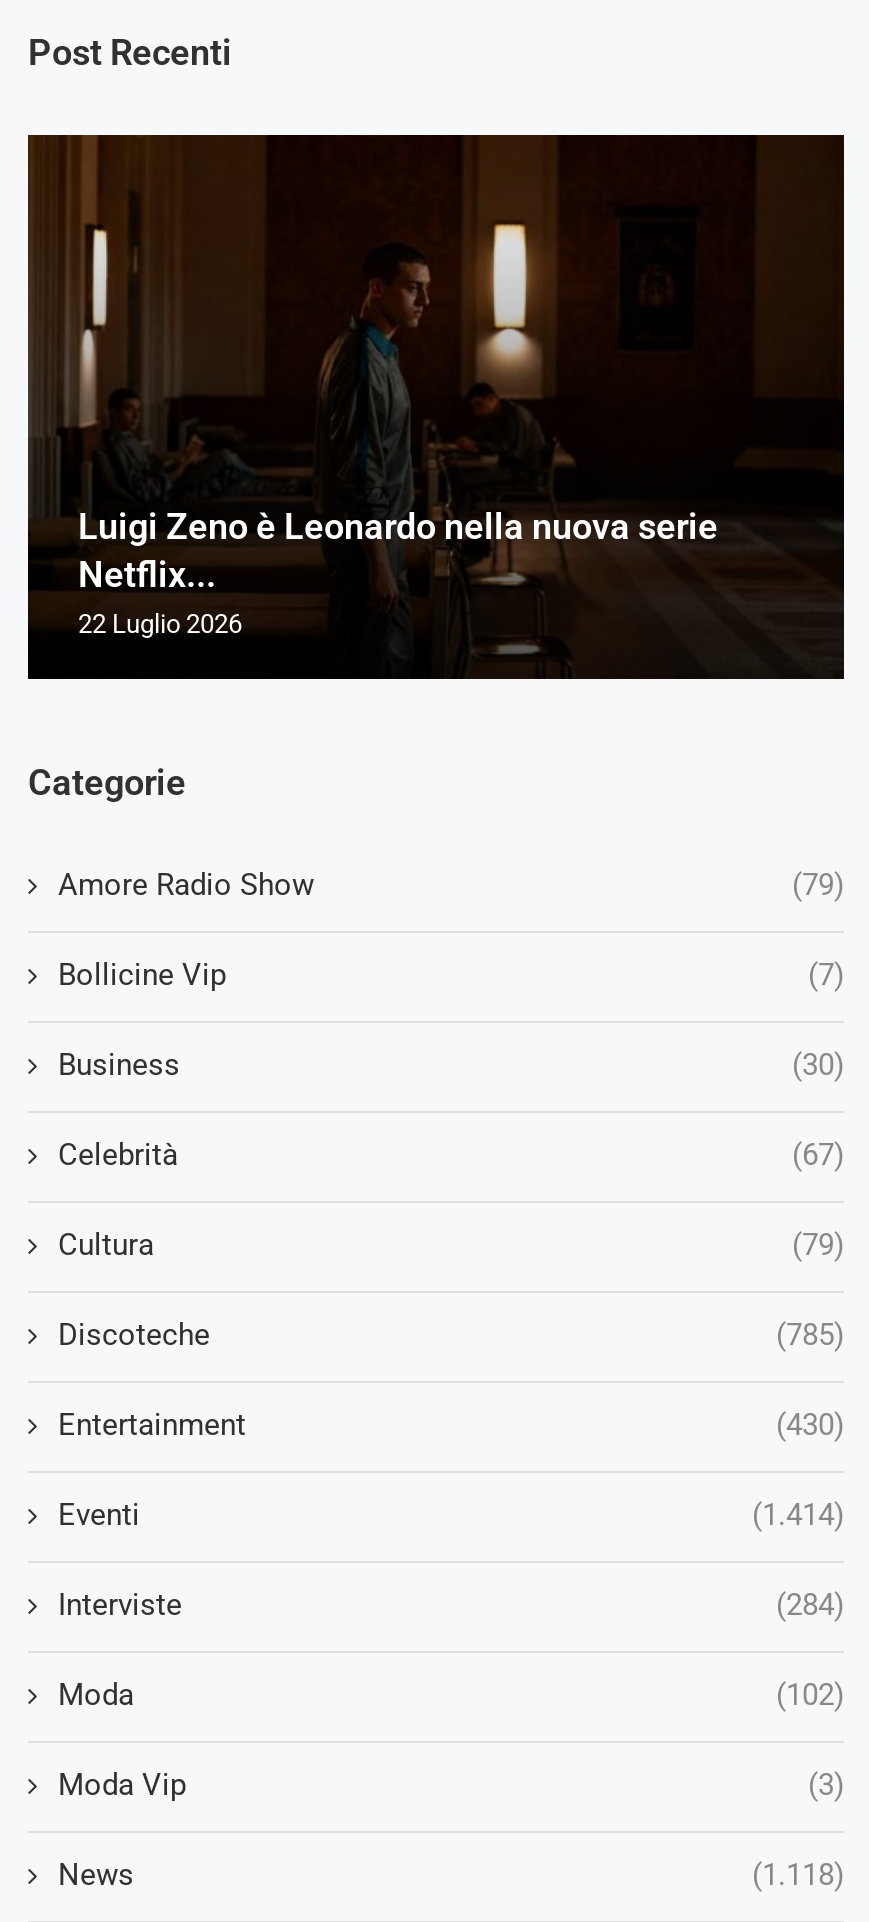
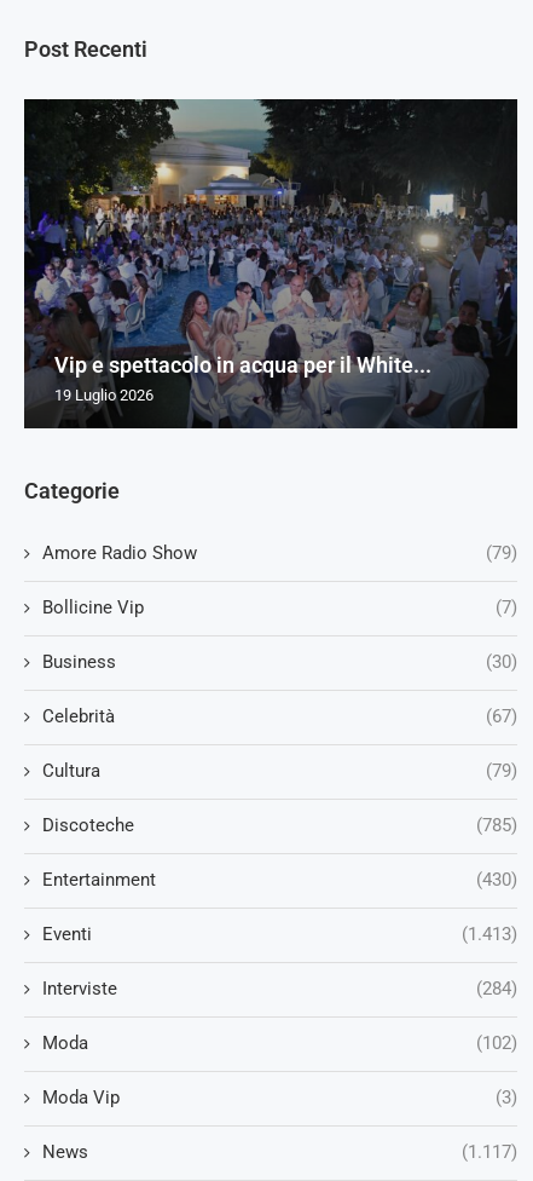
[28,132,846,680] [image] | Luigi Zeno è Leonardo nella nuova serie | Netflix... | 22 Luglio 2026 -> [24,98,518,430] [image] | Vip e spettacolo in acqua per il White... | 19 Luglio 2026
[752,1497,844,1533] (1.414) -> [462,924,517,946] (1.413)
[752,1857,844,1893] (1.118) -> [462,1142,517,1163] (1.117)

